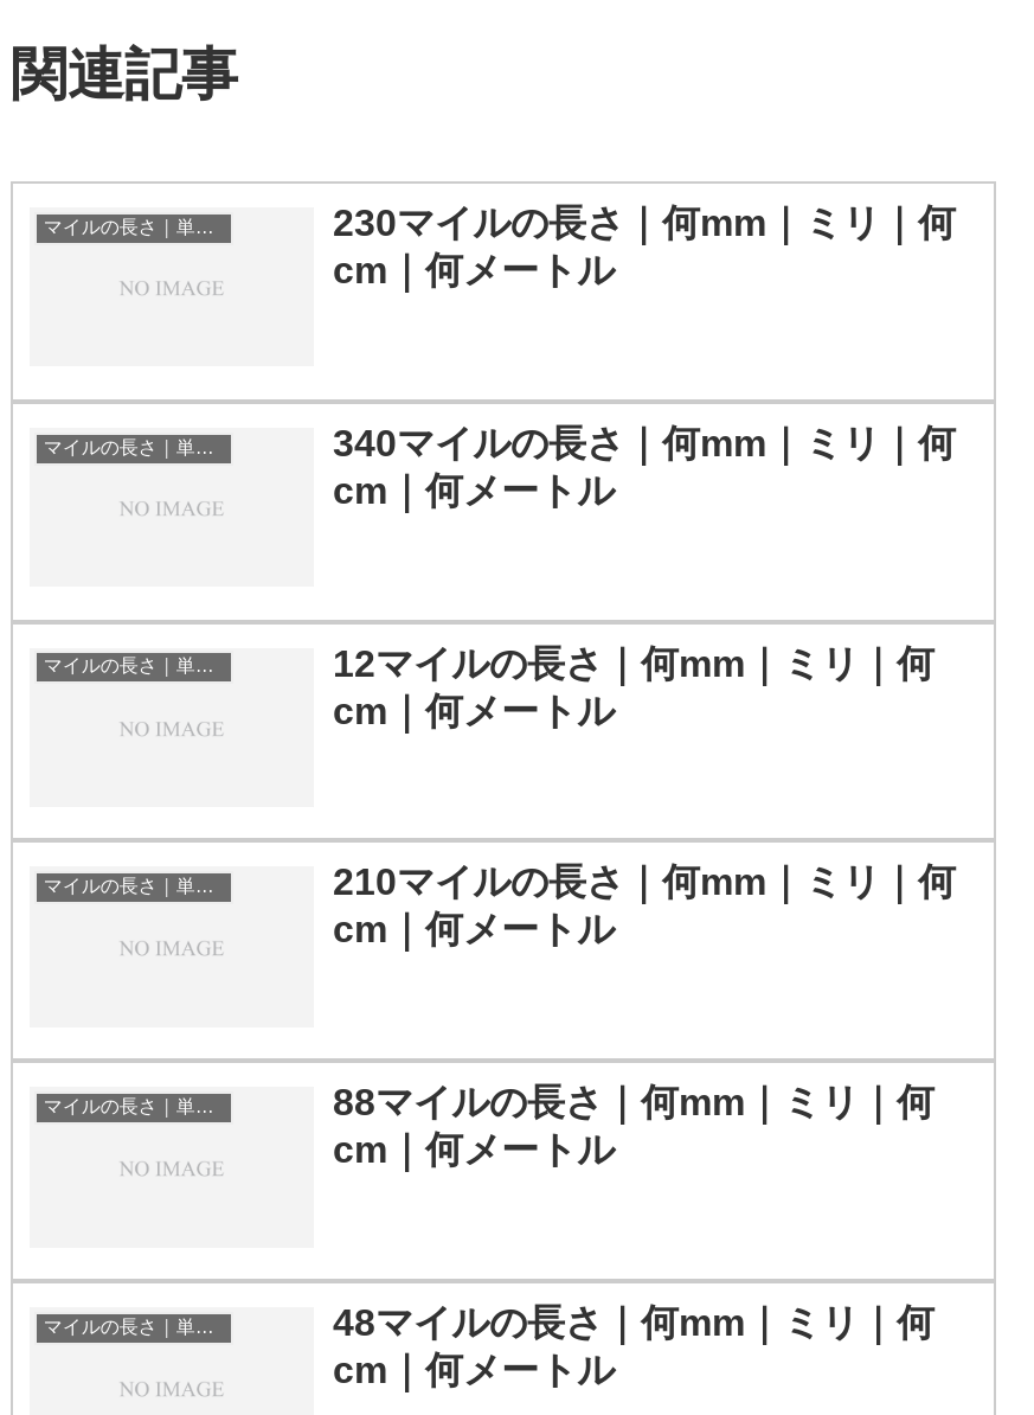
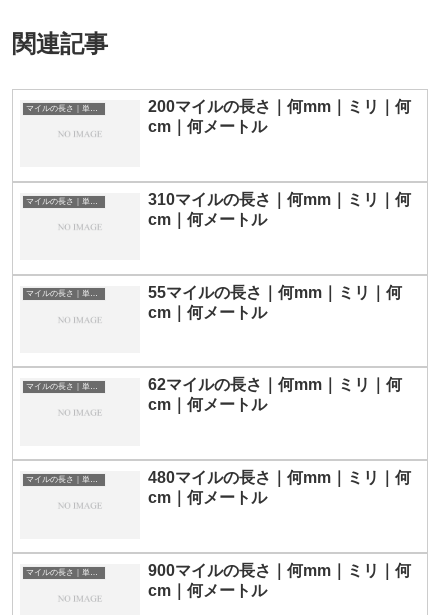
[333,202,956,242] 230マイルの長さ｜何mm｜ミリ｜何 -> [148,98,411,115] 200マイルの長さ｜何mm｜ミリ｜何
[333,422,956,463] 340マイルの長さ｜何mm｜ミリ｜何 -> [148,191,411,208] 310マイルの長さ｜何mm｜ミリ｜何
[333,642,935,683] 12マイルの長さ｜何mm｜ミリ｜何 -> [148,283,402,300] 55マイルの長さ｜何mm｜ミリ｜何
[333,863,956,903] 210マイルの長さ｜何mm｜ミリ｜何 -> [148,376,402,393] 62マイルの長さ｜何mm｜ミリ｜何
[333,1083,935,1123] 88マイルの長さ｜何mm｜ミリ｜何 -> [148,469,411,486] 480マイルの長さ｜何mm｜ミリ｜何
[333,1303,935,1343] 48マイルの長さ｜何mm｜ミリ｜何 -> [148,562,411,579] 900マイルの長さ｜何mm｜ミリ｜何

